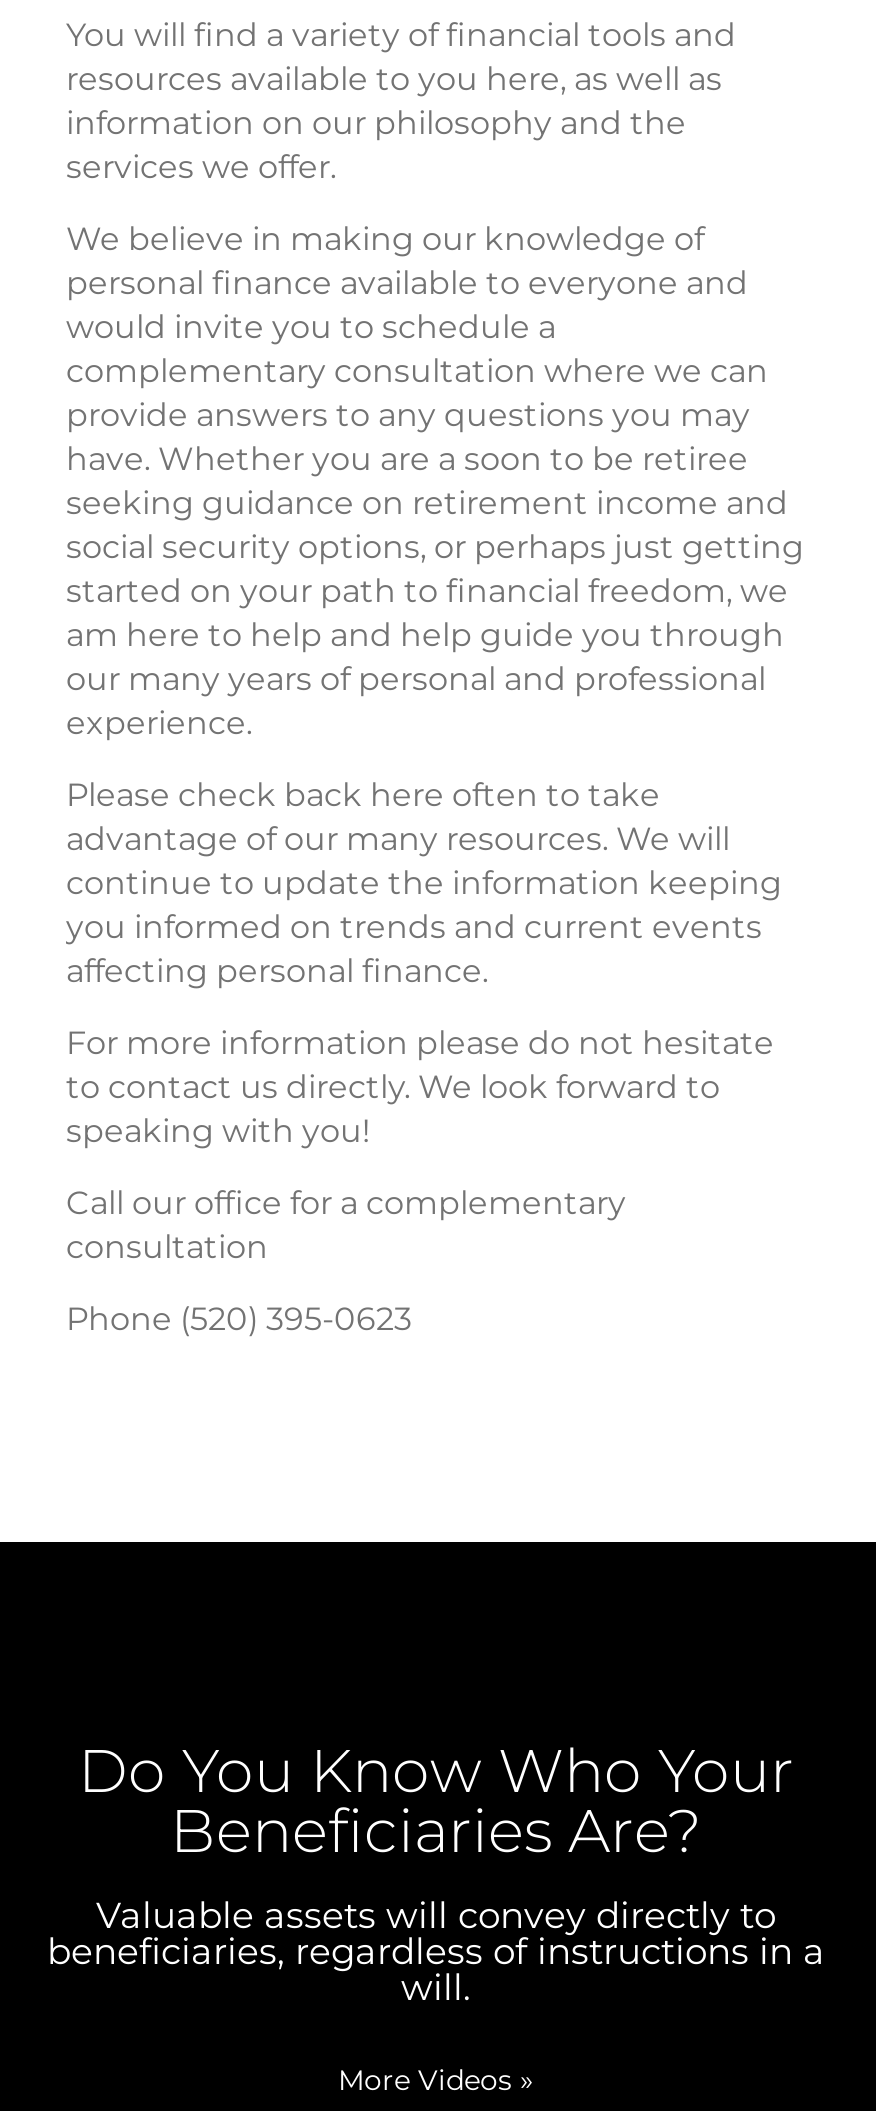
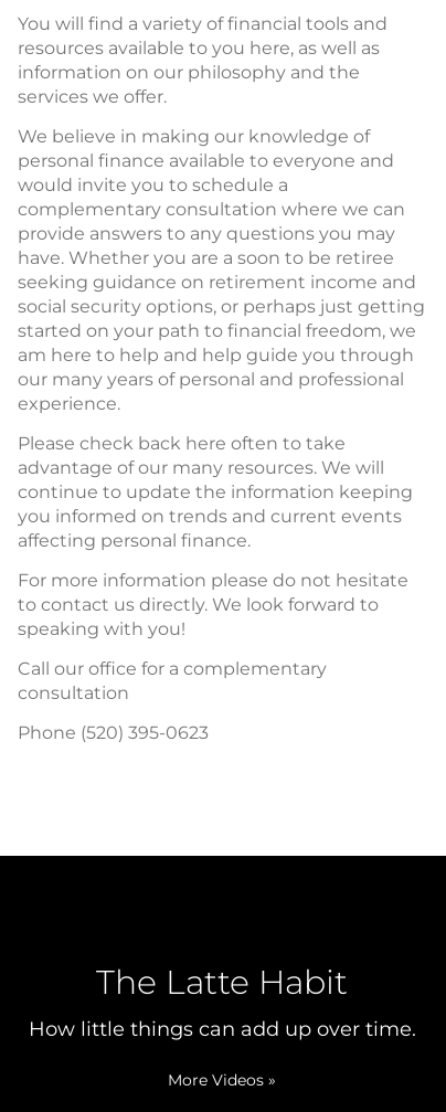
[47,1734,825,2010] Do You Know Who Your | Beneficiaries Are? | Valuable assets will convey directly to | beneficiaries, regardless of instructions in a | will. -> [28,962,416,1041] The Latte Habit | How little things can add up over time.

